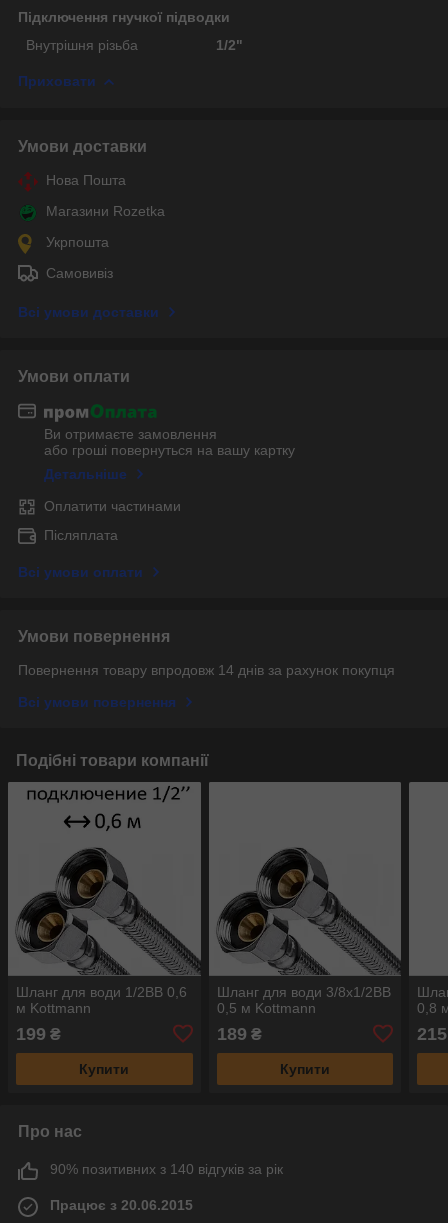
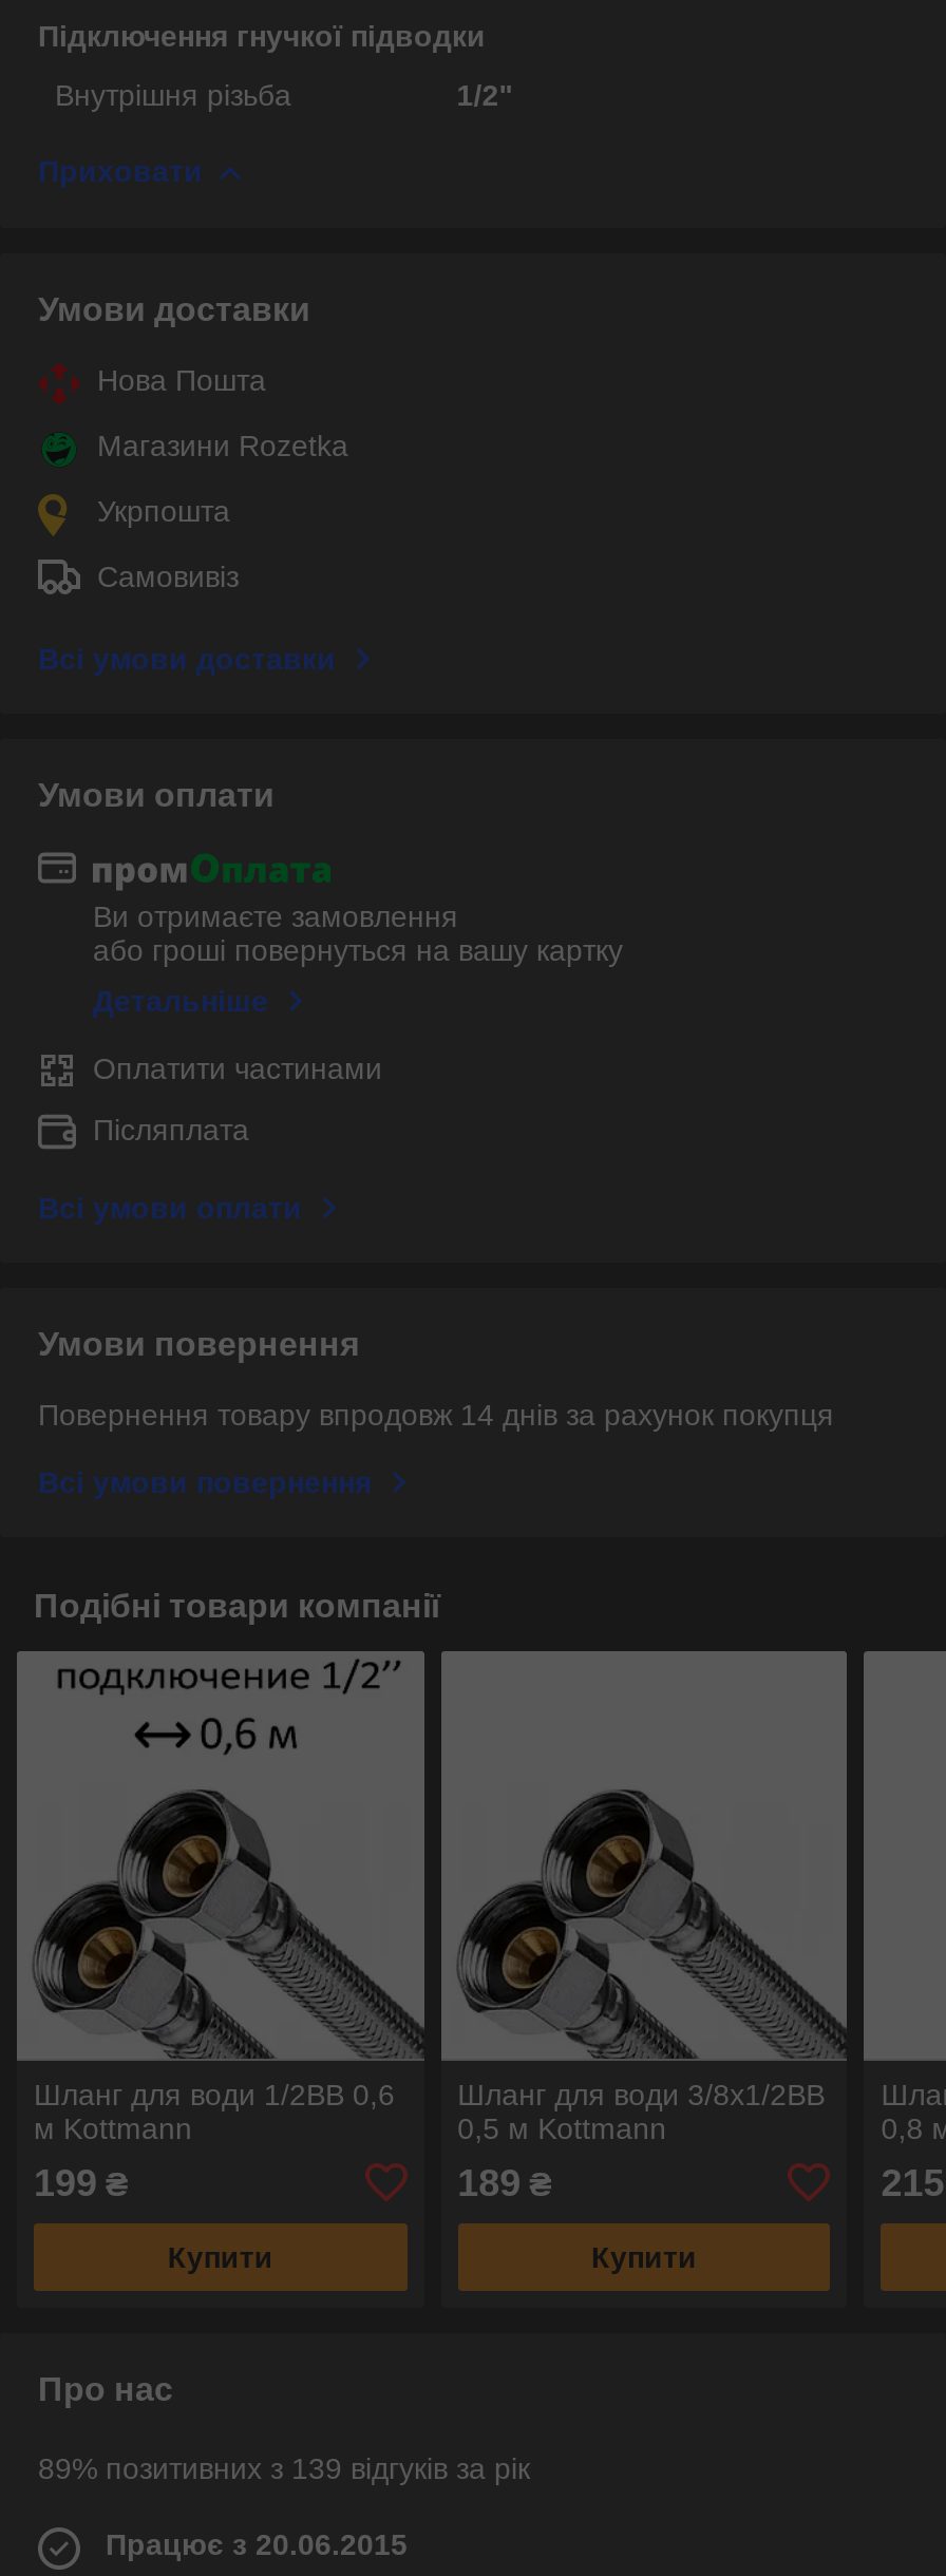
[50,1161,283,1177] 90% позитивних з 140 відгуків за рік -> [38,2451,530,2485] 89% позитивних з 139 відгуків за рік

